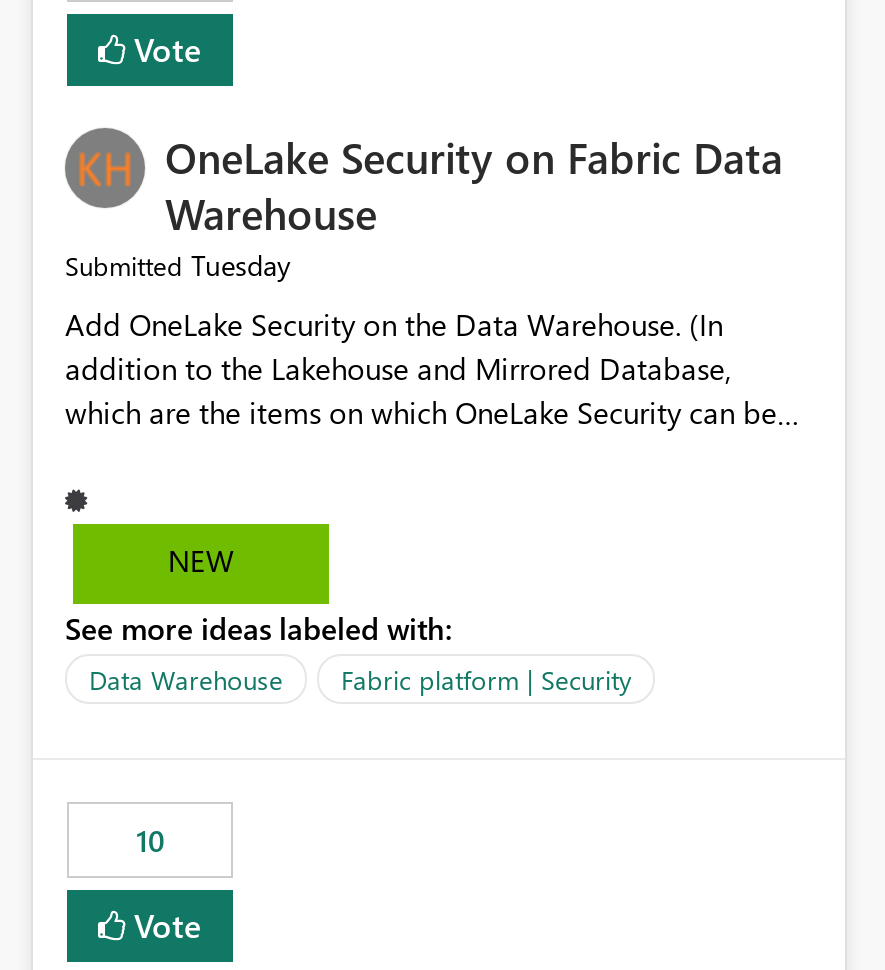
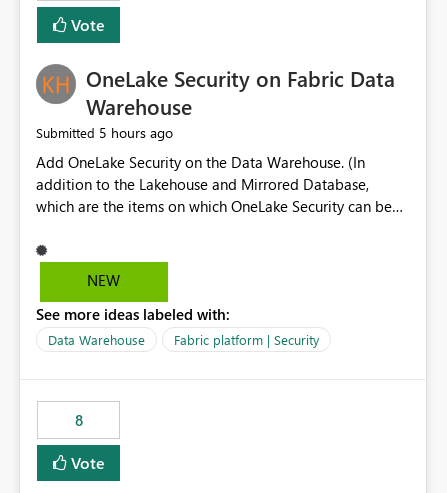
[65,247,291,285] Submitted Tuesday -> [36,123,173,142] Submitted 5 hours ago
[136,821,164,861] 10 -> [74,410,82,430] 8

